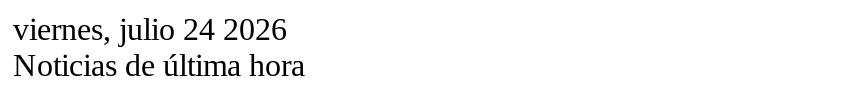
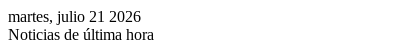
[13,12,287,46] viernes, julio 24 2026 -> [8,8,141,25] martes, julio 21 2026

